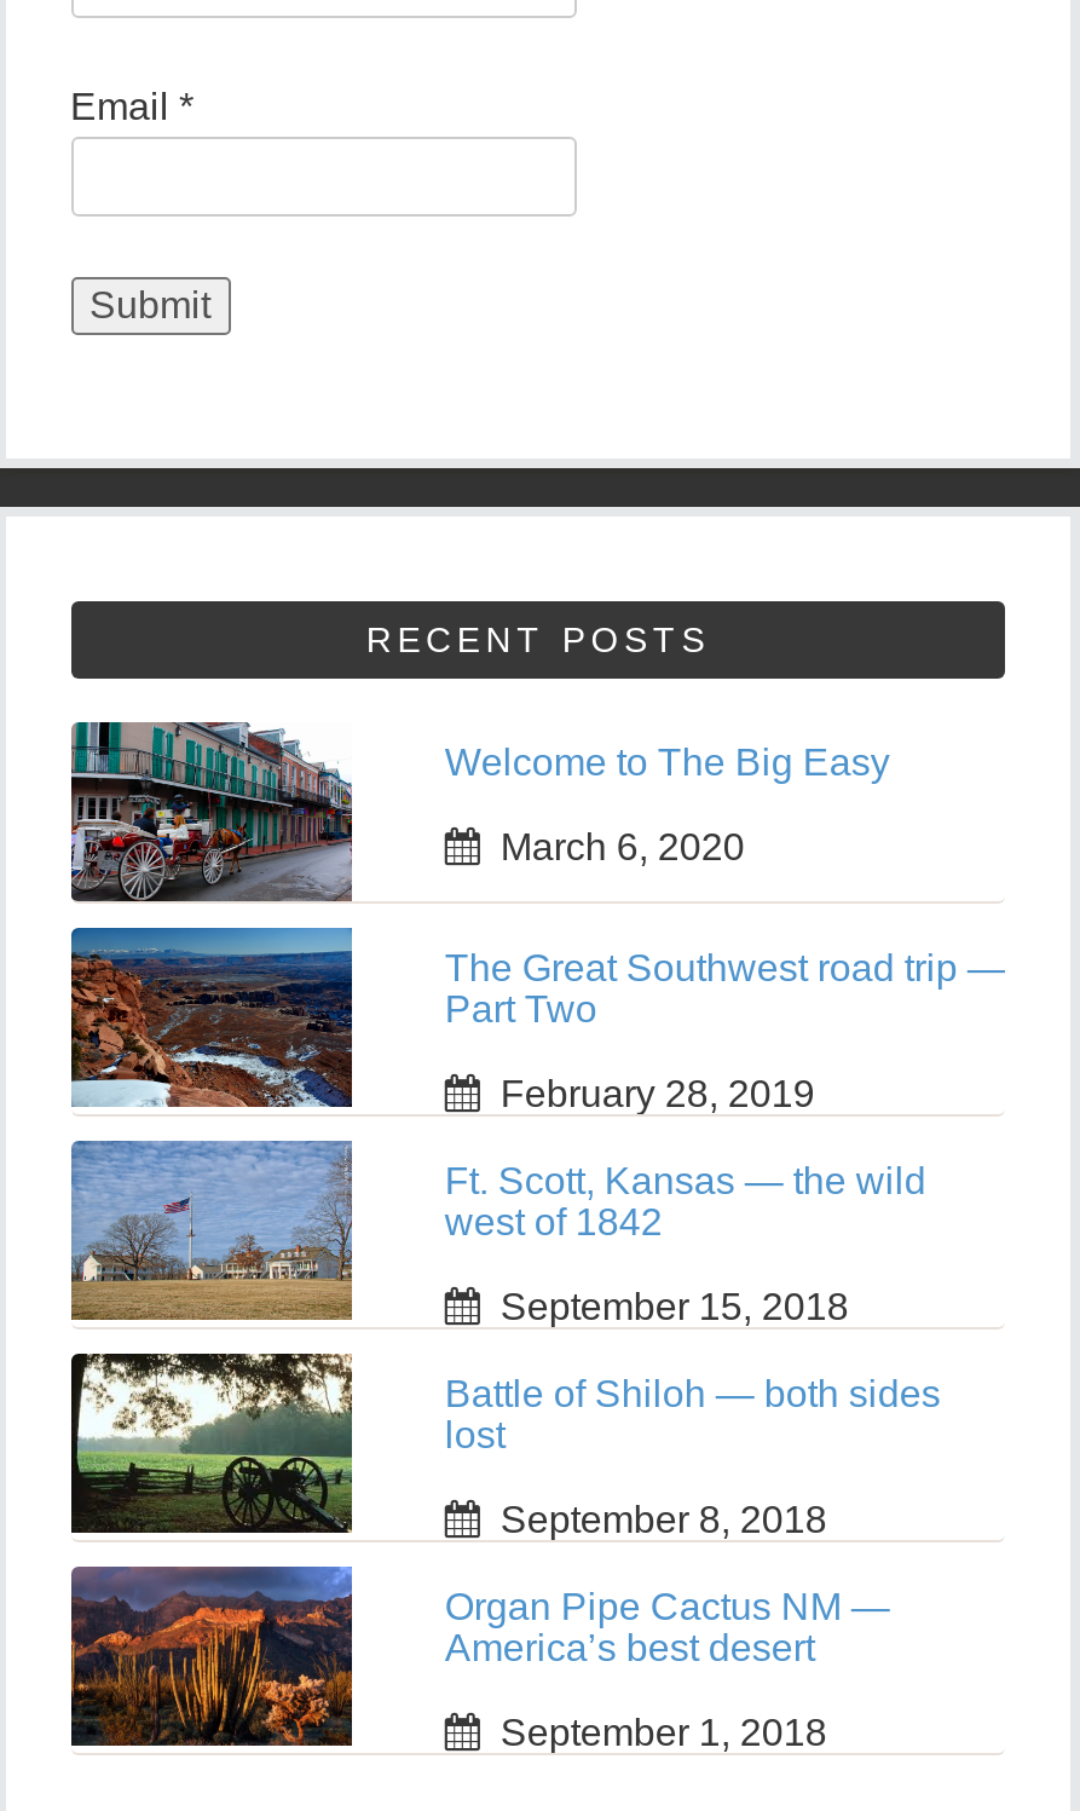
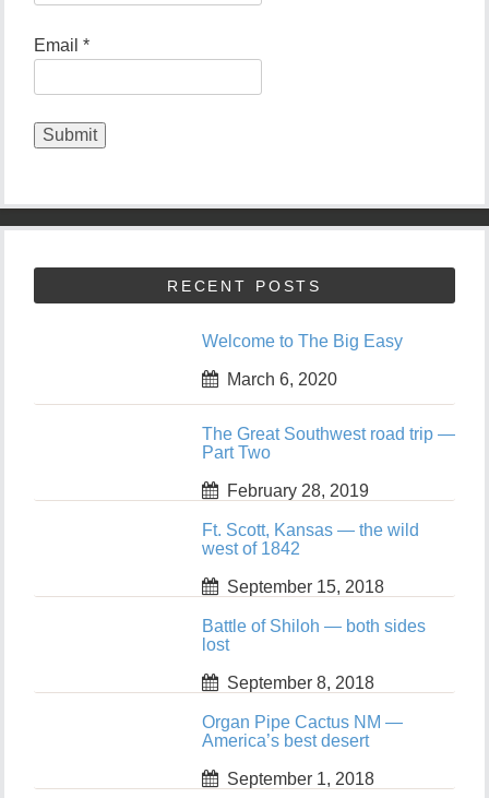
[69,720,354,904] [image] -> none
[69,925,354,1109] [image] -> none
[69,1138,354,1322] [image] -> none
[69,1351,354,1535] [image] -> none
[69,1564,354,1748] [image] -> none

